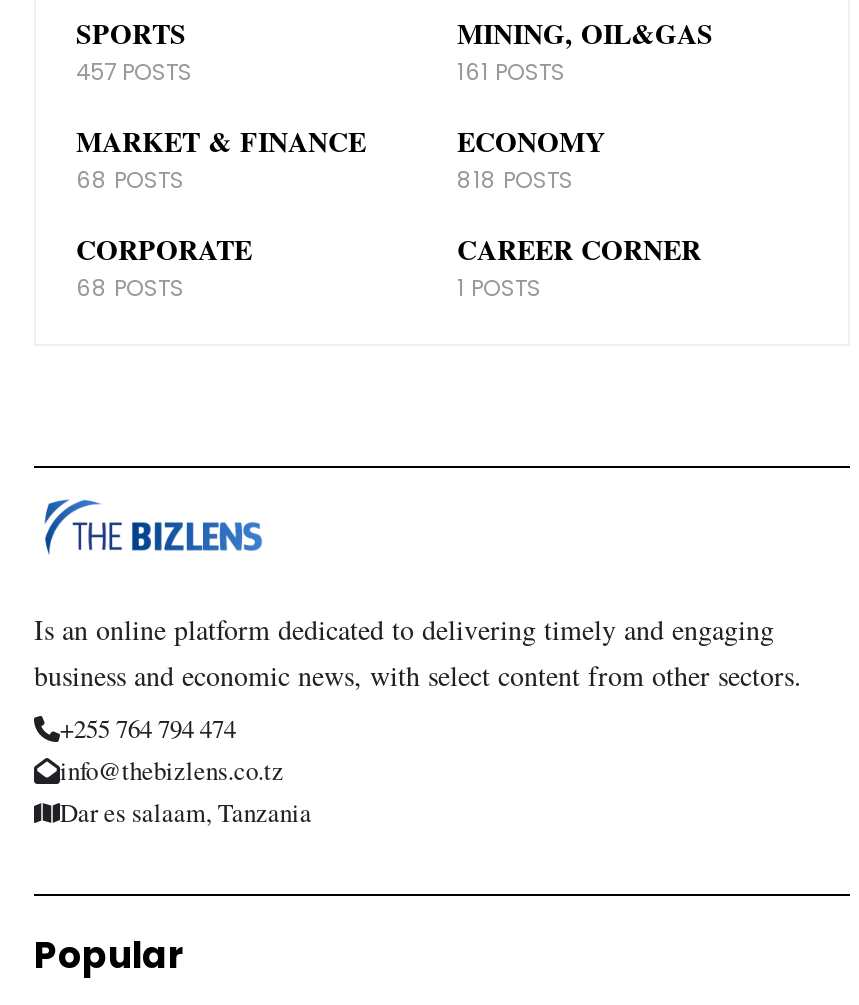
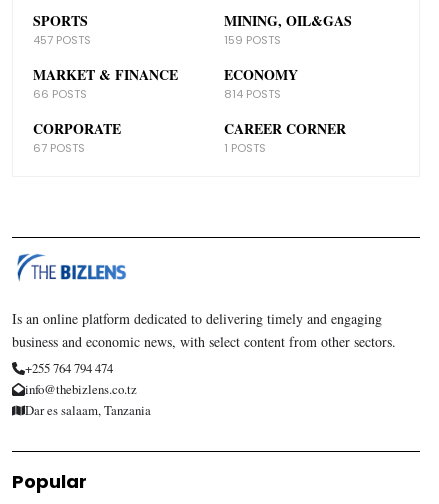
[457,56,565,88] 161 POSTS -> [223,32,280,48] 159 POSTS
[76,164,184,196] 68 POSTS -> [33,86,87,102] 66 POSTS
[457,164,573,196] 818 POSTS -> [223,86,280,102] 814 POSTS
[76,272,184,304] 68 POSTS -> [33,140,85,156] 67 POSTS

